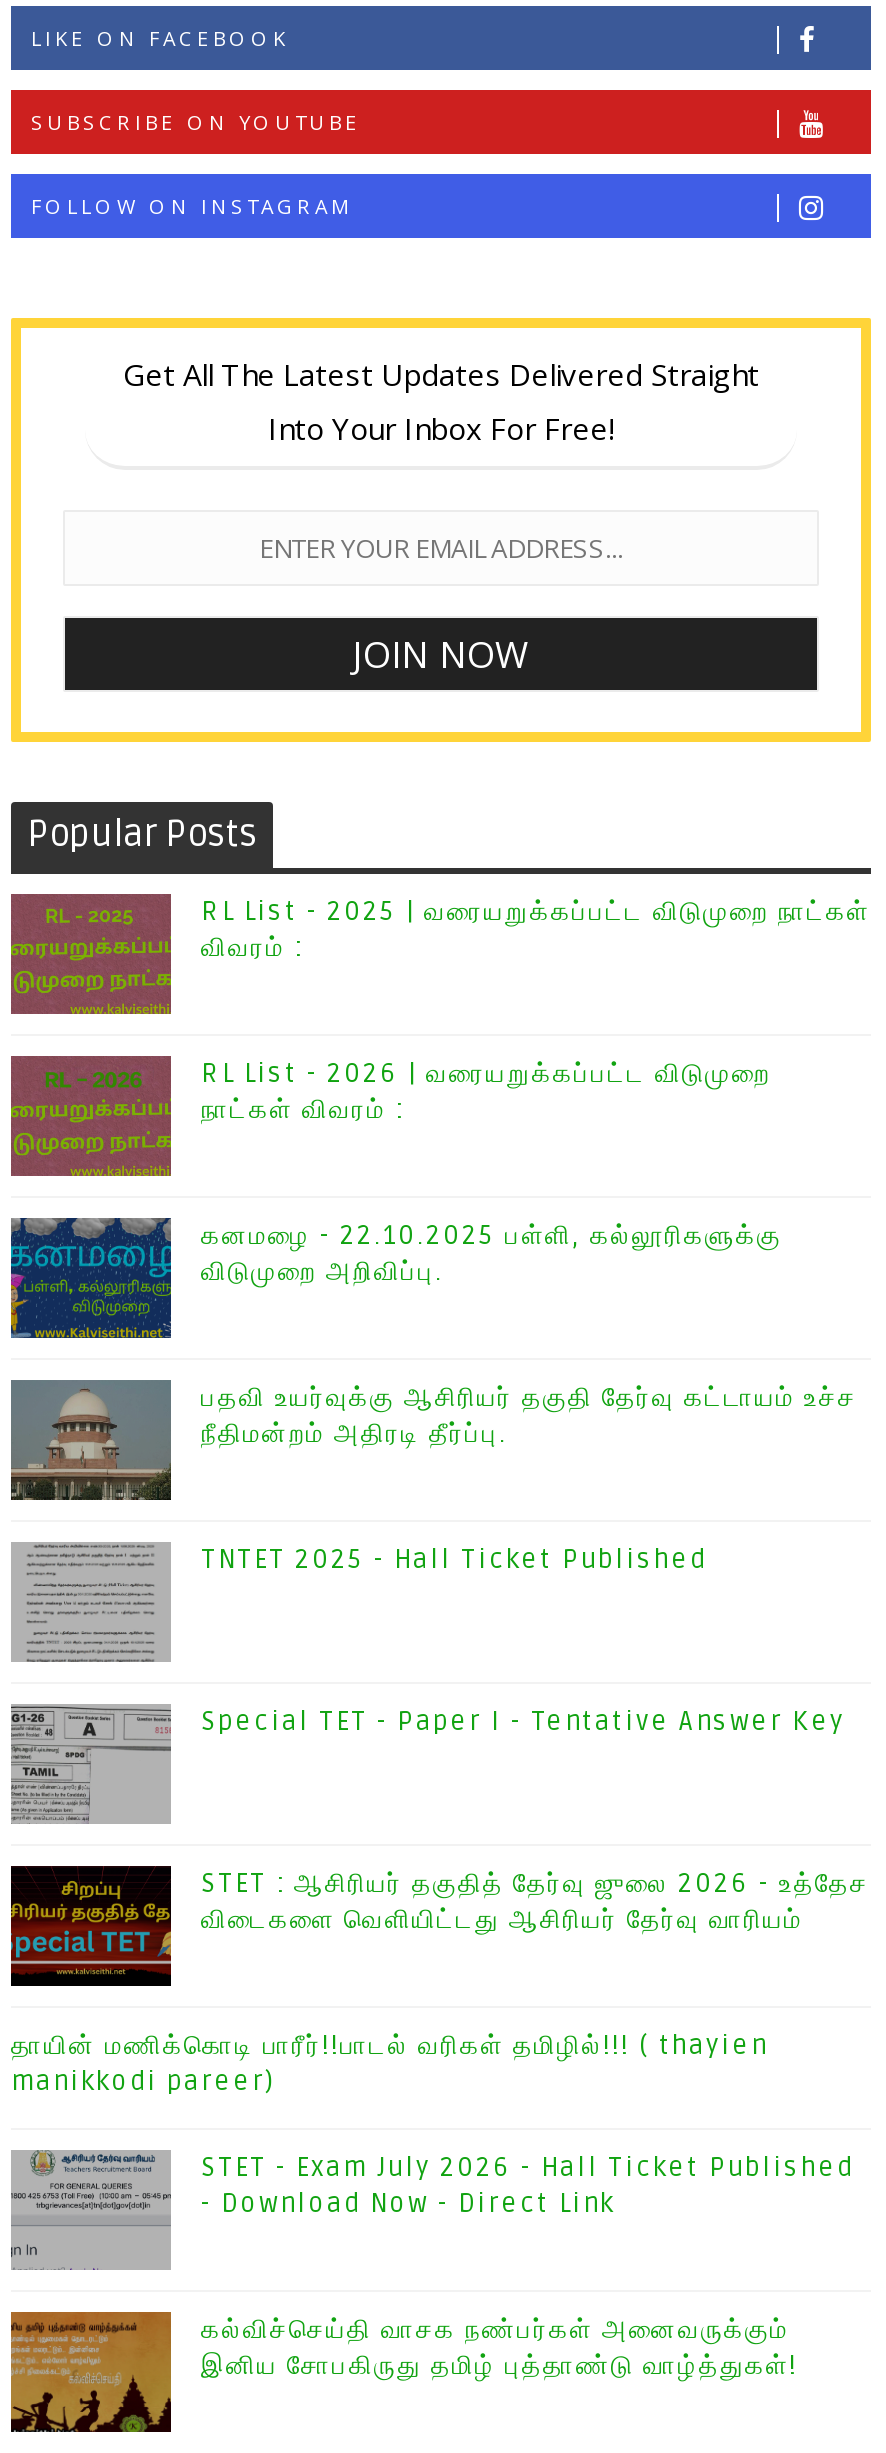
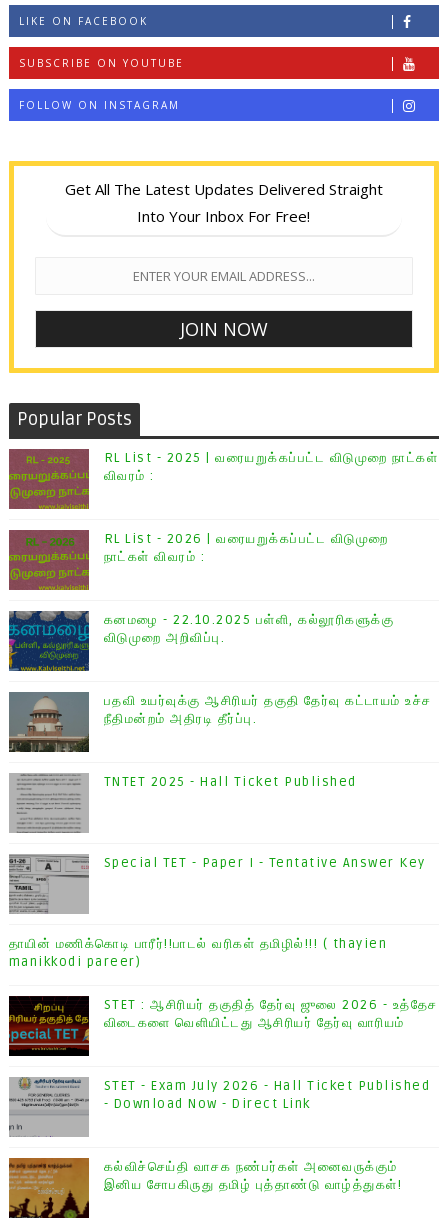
moved [9,1866,869,1986] -> [8,996,438,1056]: [image] | STET : ஆசிரியர் தகுதித் தேர்வு ஜுலை 2026 - உத்தேச | விடைகளை வெளியிட்டது ஆசிரியர் தேர்வு வாரியம்
moved [11,2031,768,2099] -> [9,936,387,970]: தாயின் மணிக்கொடி பாரீர்!!பாடல் வரிகள் தமிழில்!!! ( thayien | manikkodi pareer)

